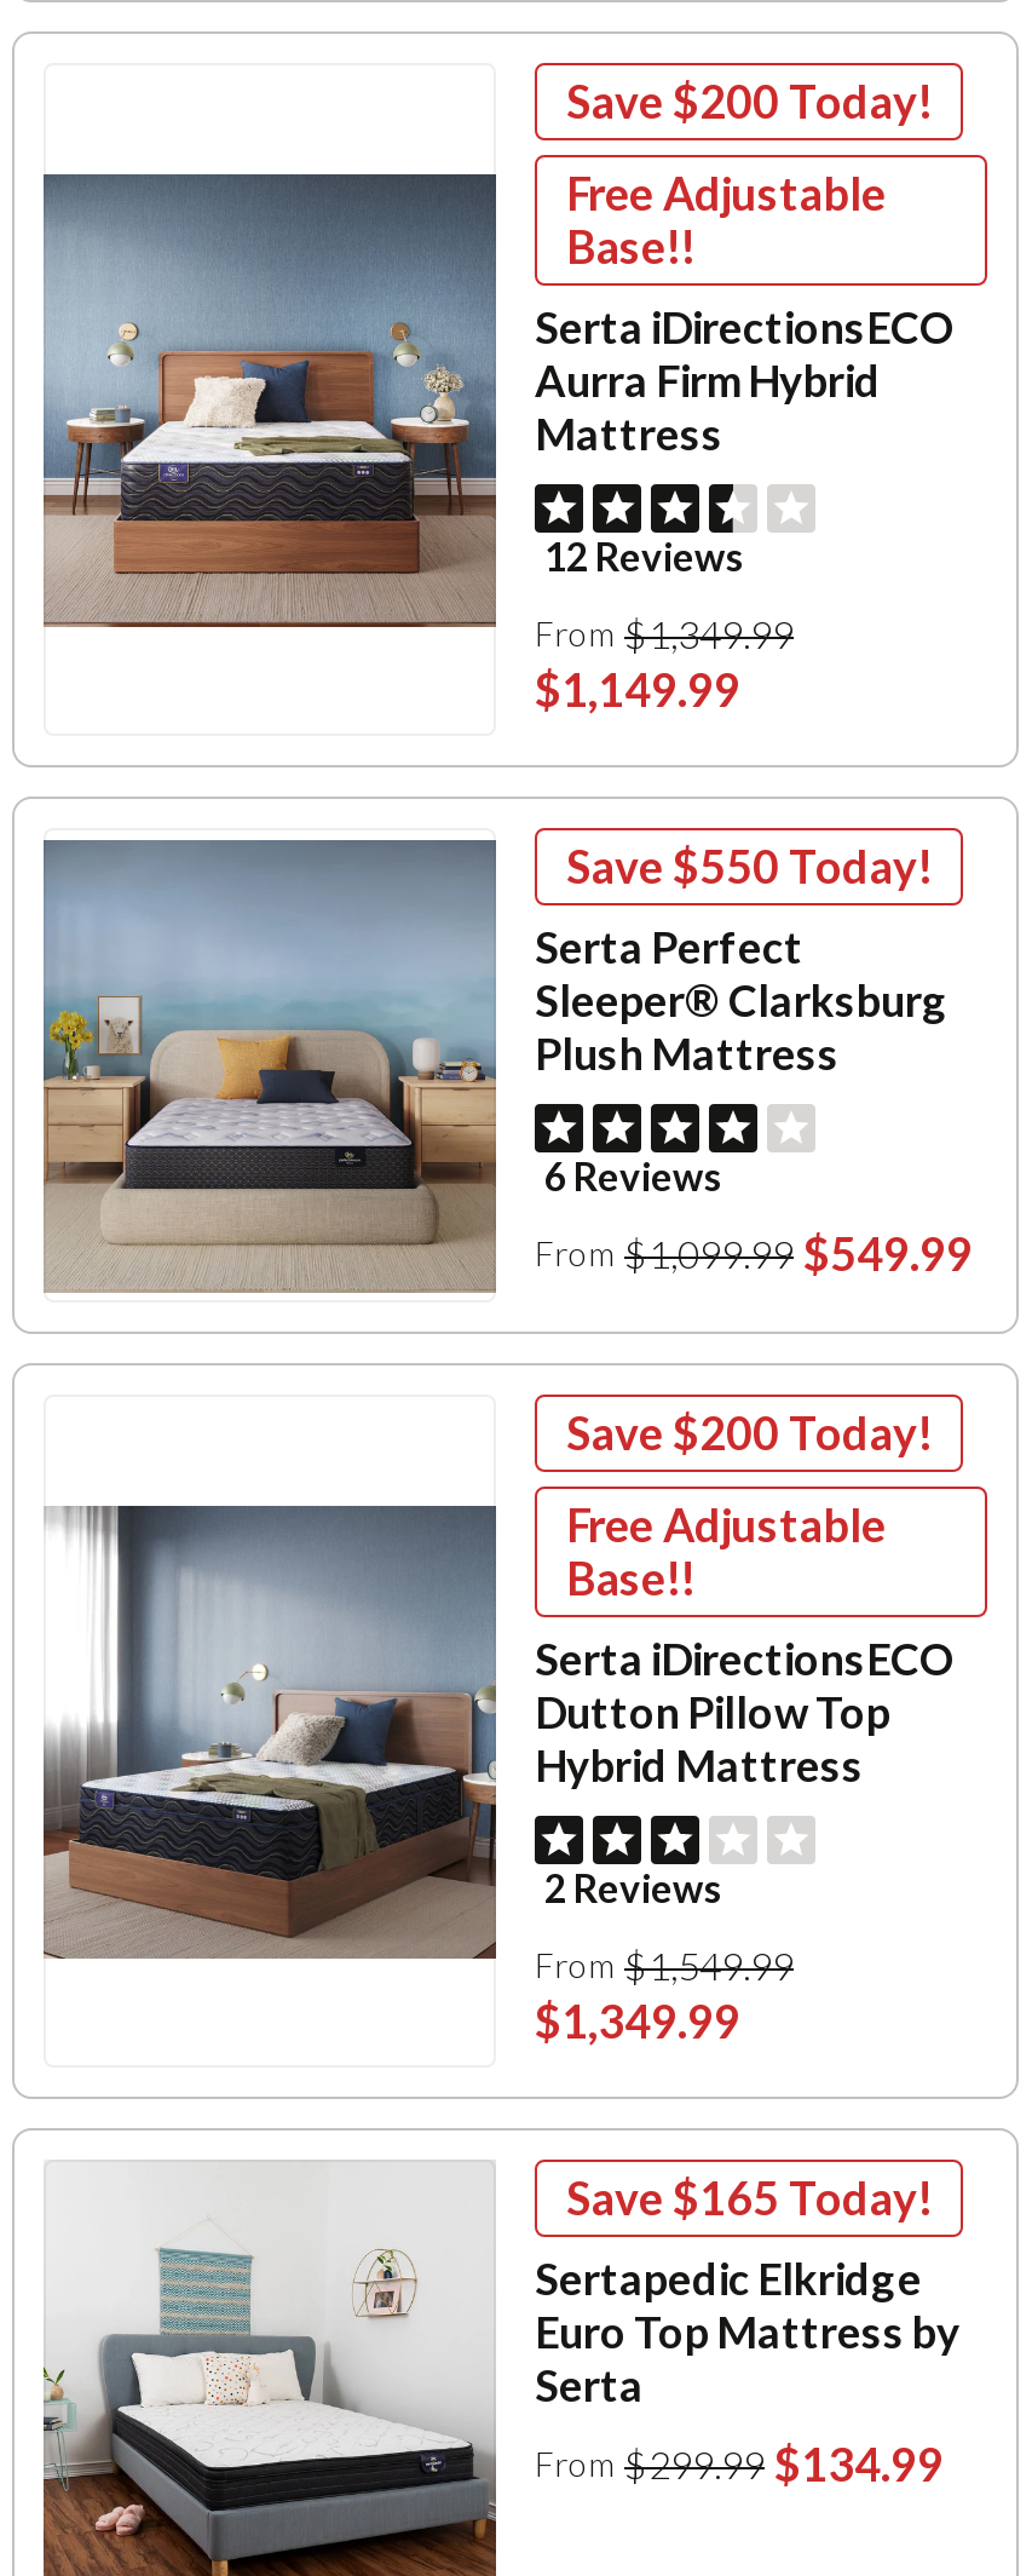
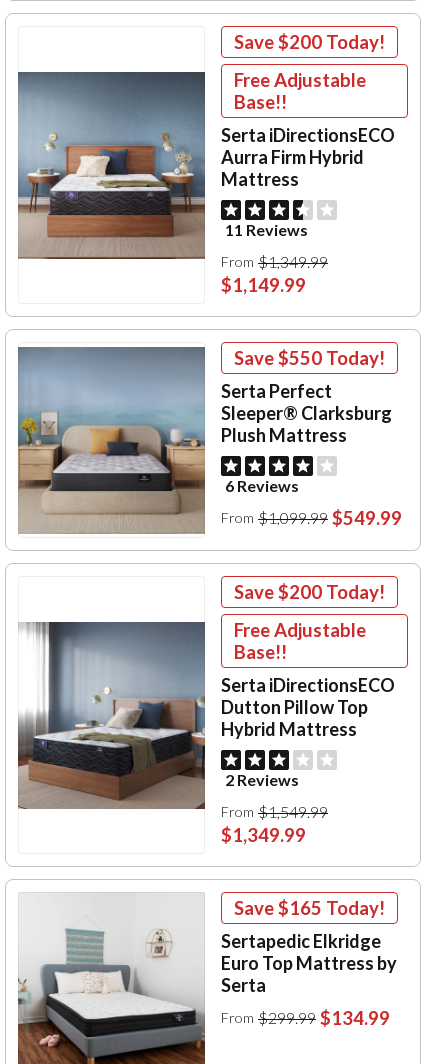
[544,533,745,579] 12 Reviews -> [225,220,308,239] 11 Reviews

